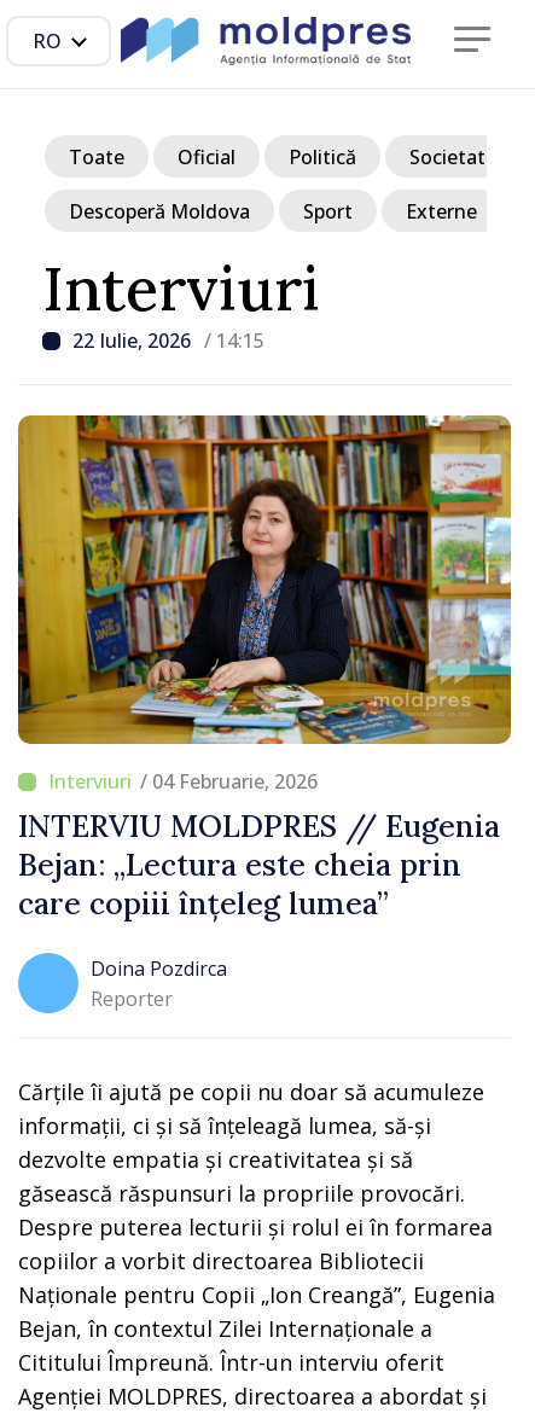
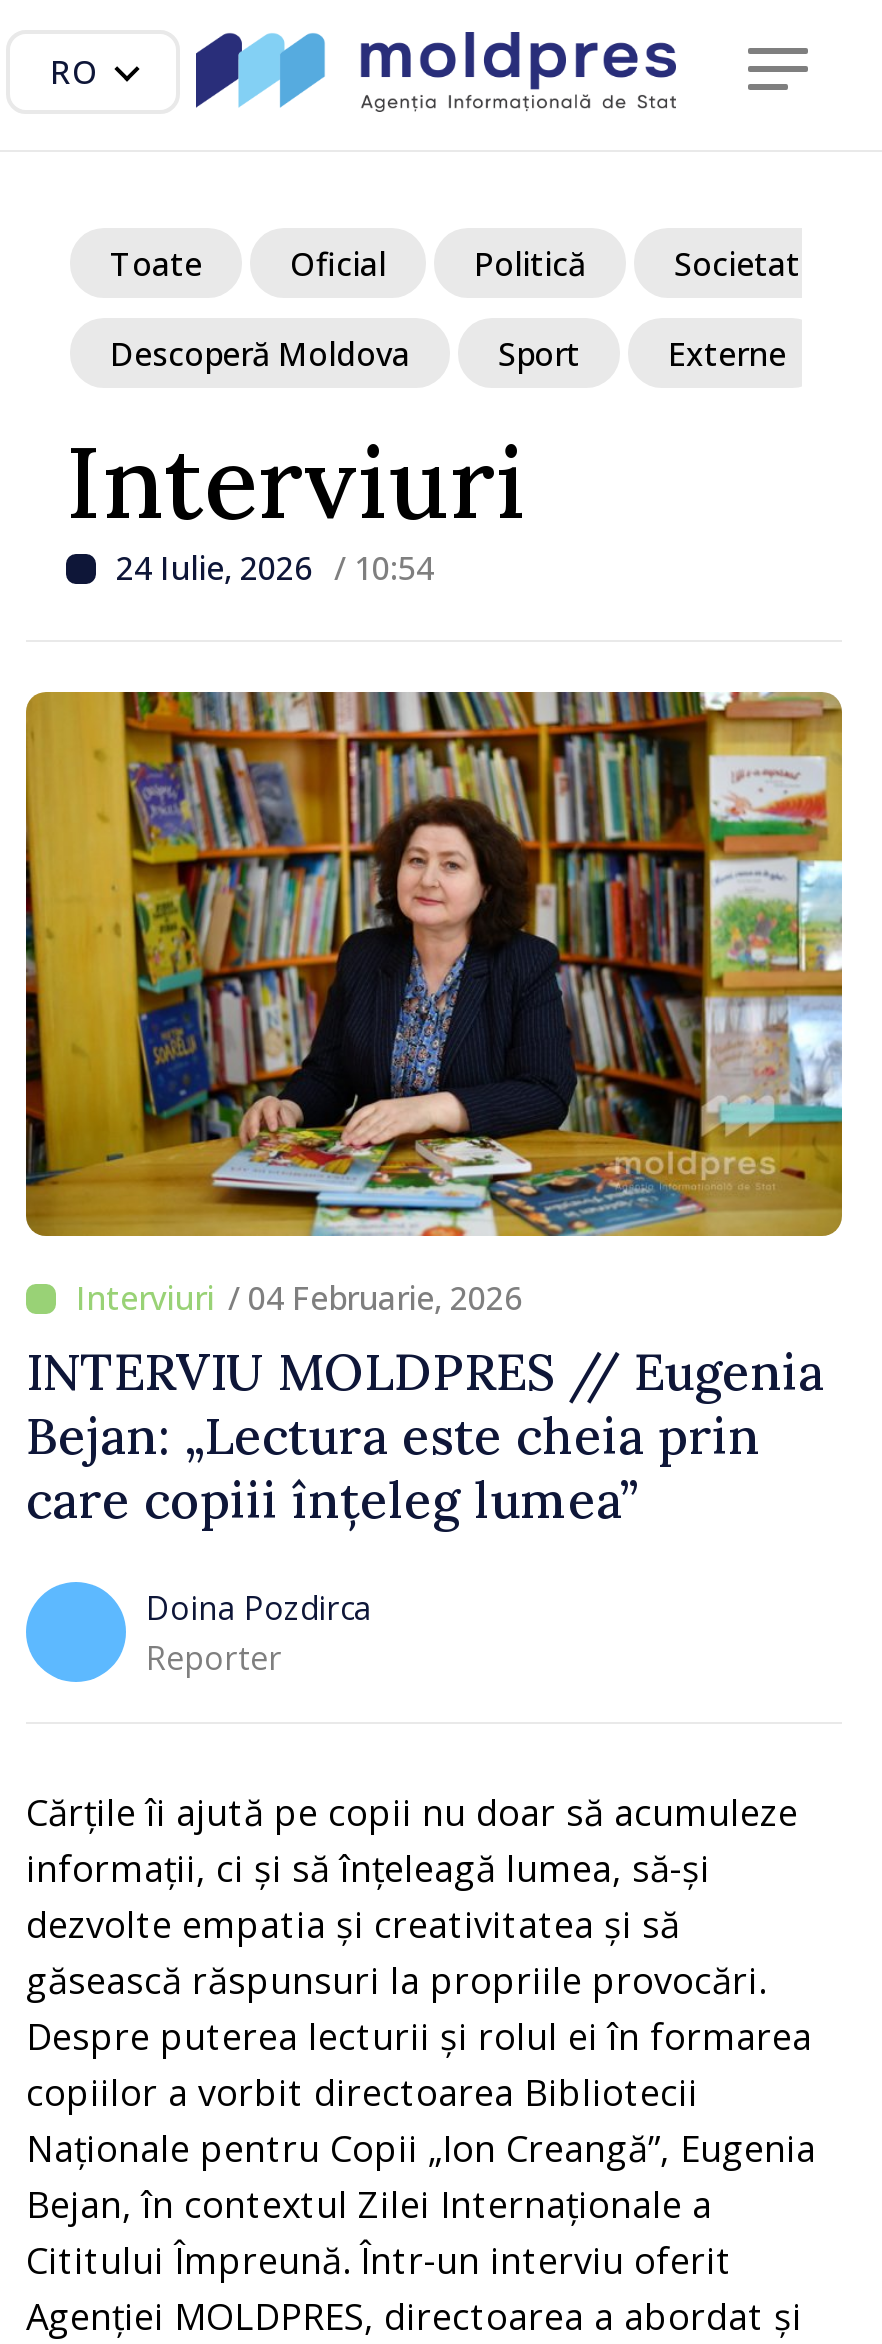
[72,327,264,354] 22 Iulie, 2026 / 14:15 -> [116,546,434,590] 24 Iulie, 2026 / 10:54

